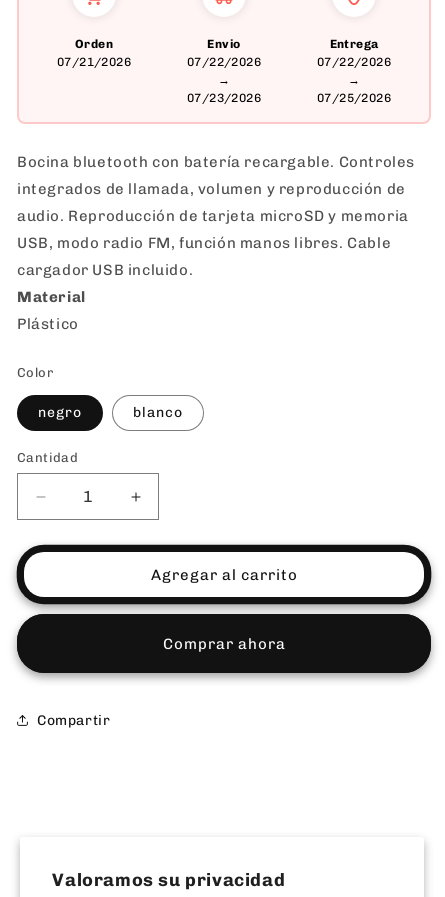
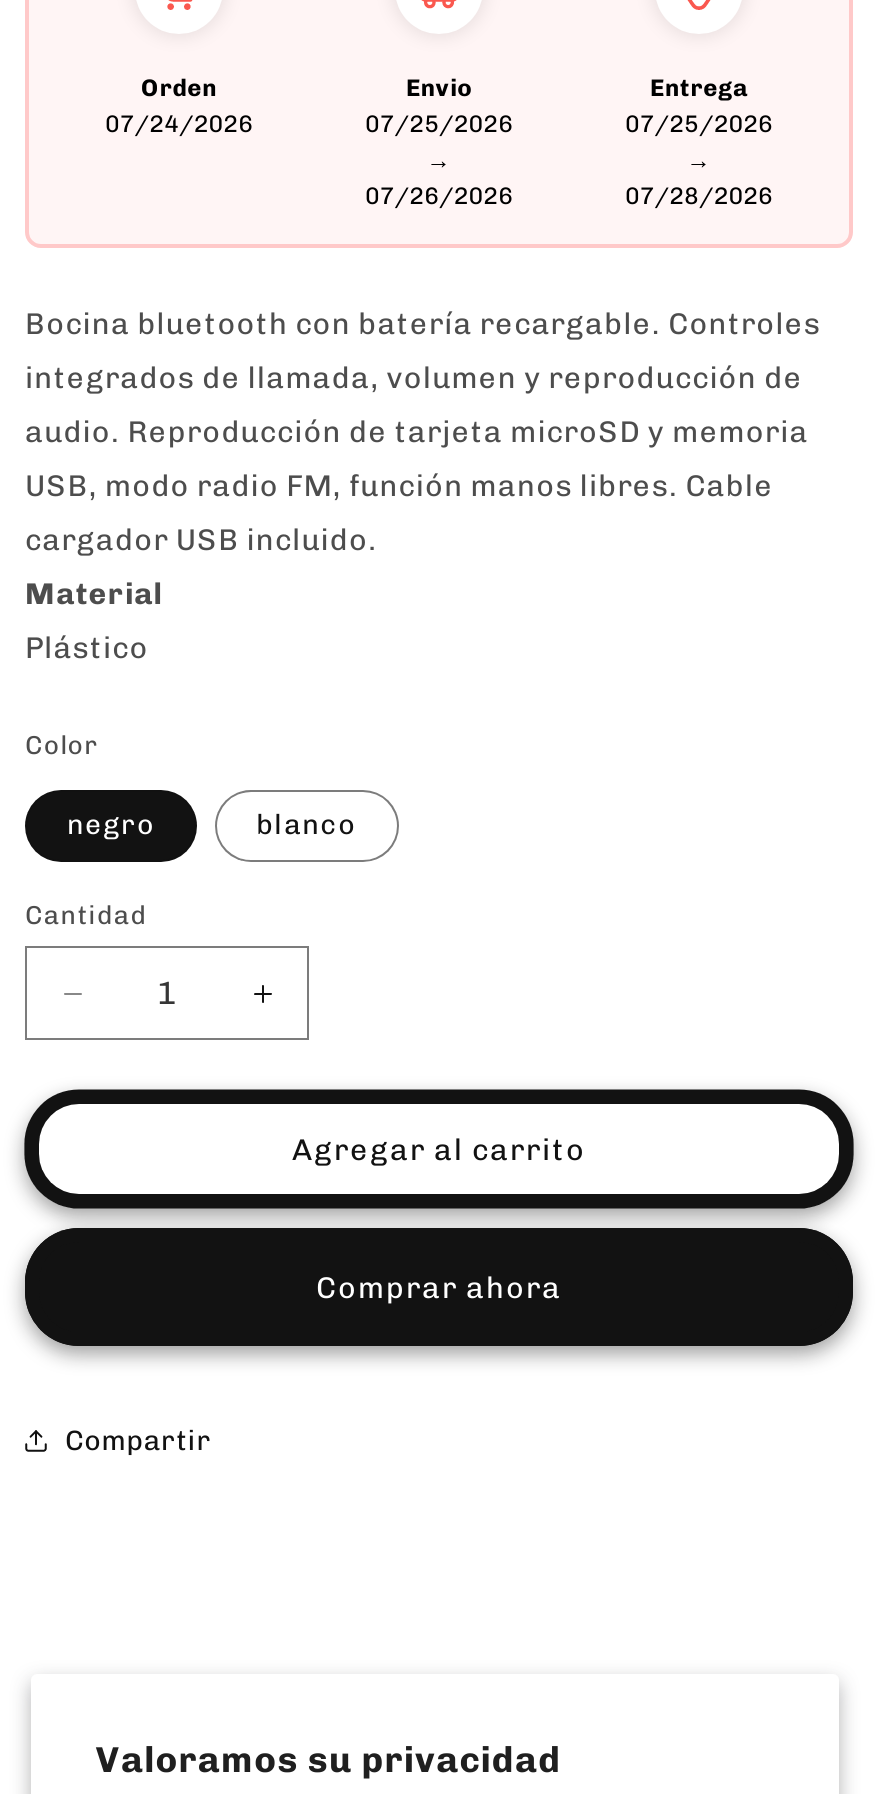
[57,55,131,69] 07/21/2026 -> [105,110,253,138] 07/24/2026
[187,55,261,69] 07/22/2026 -> [365,110,513,138] 07/25/2026
[317,55,391,69] 07/22/2026 -> [625,110,773,138] 07/25/2026
[187,91,261,105] 07/23/2026 -> [365,182,513,210] 07/26/2026
[317,91,391,105] 07/25/2026 -> [625,182,773,210] 07/28/2026

